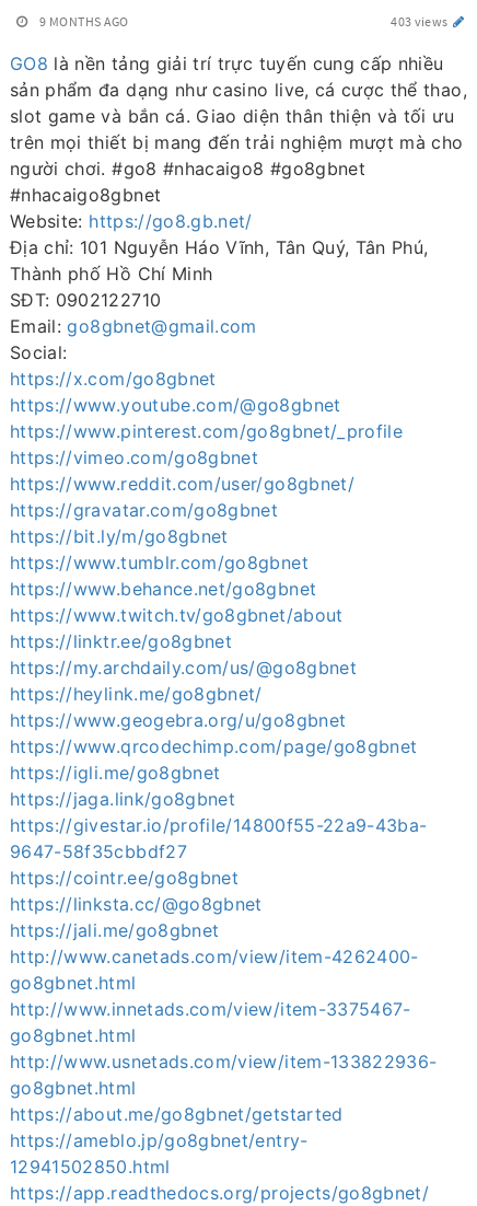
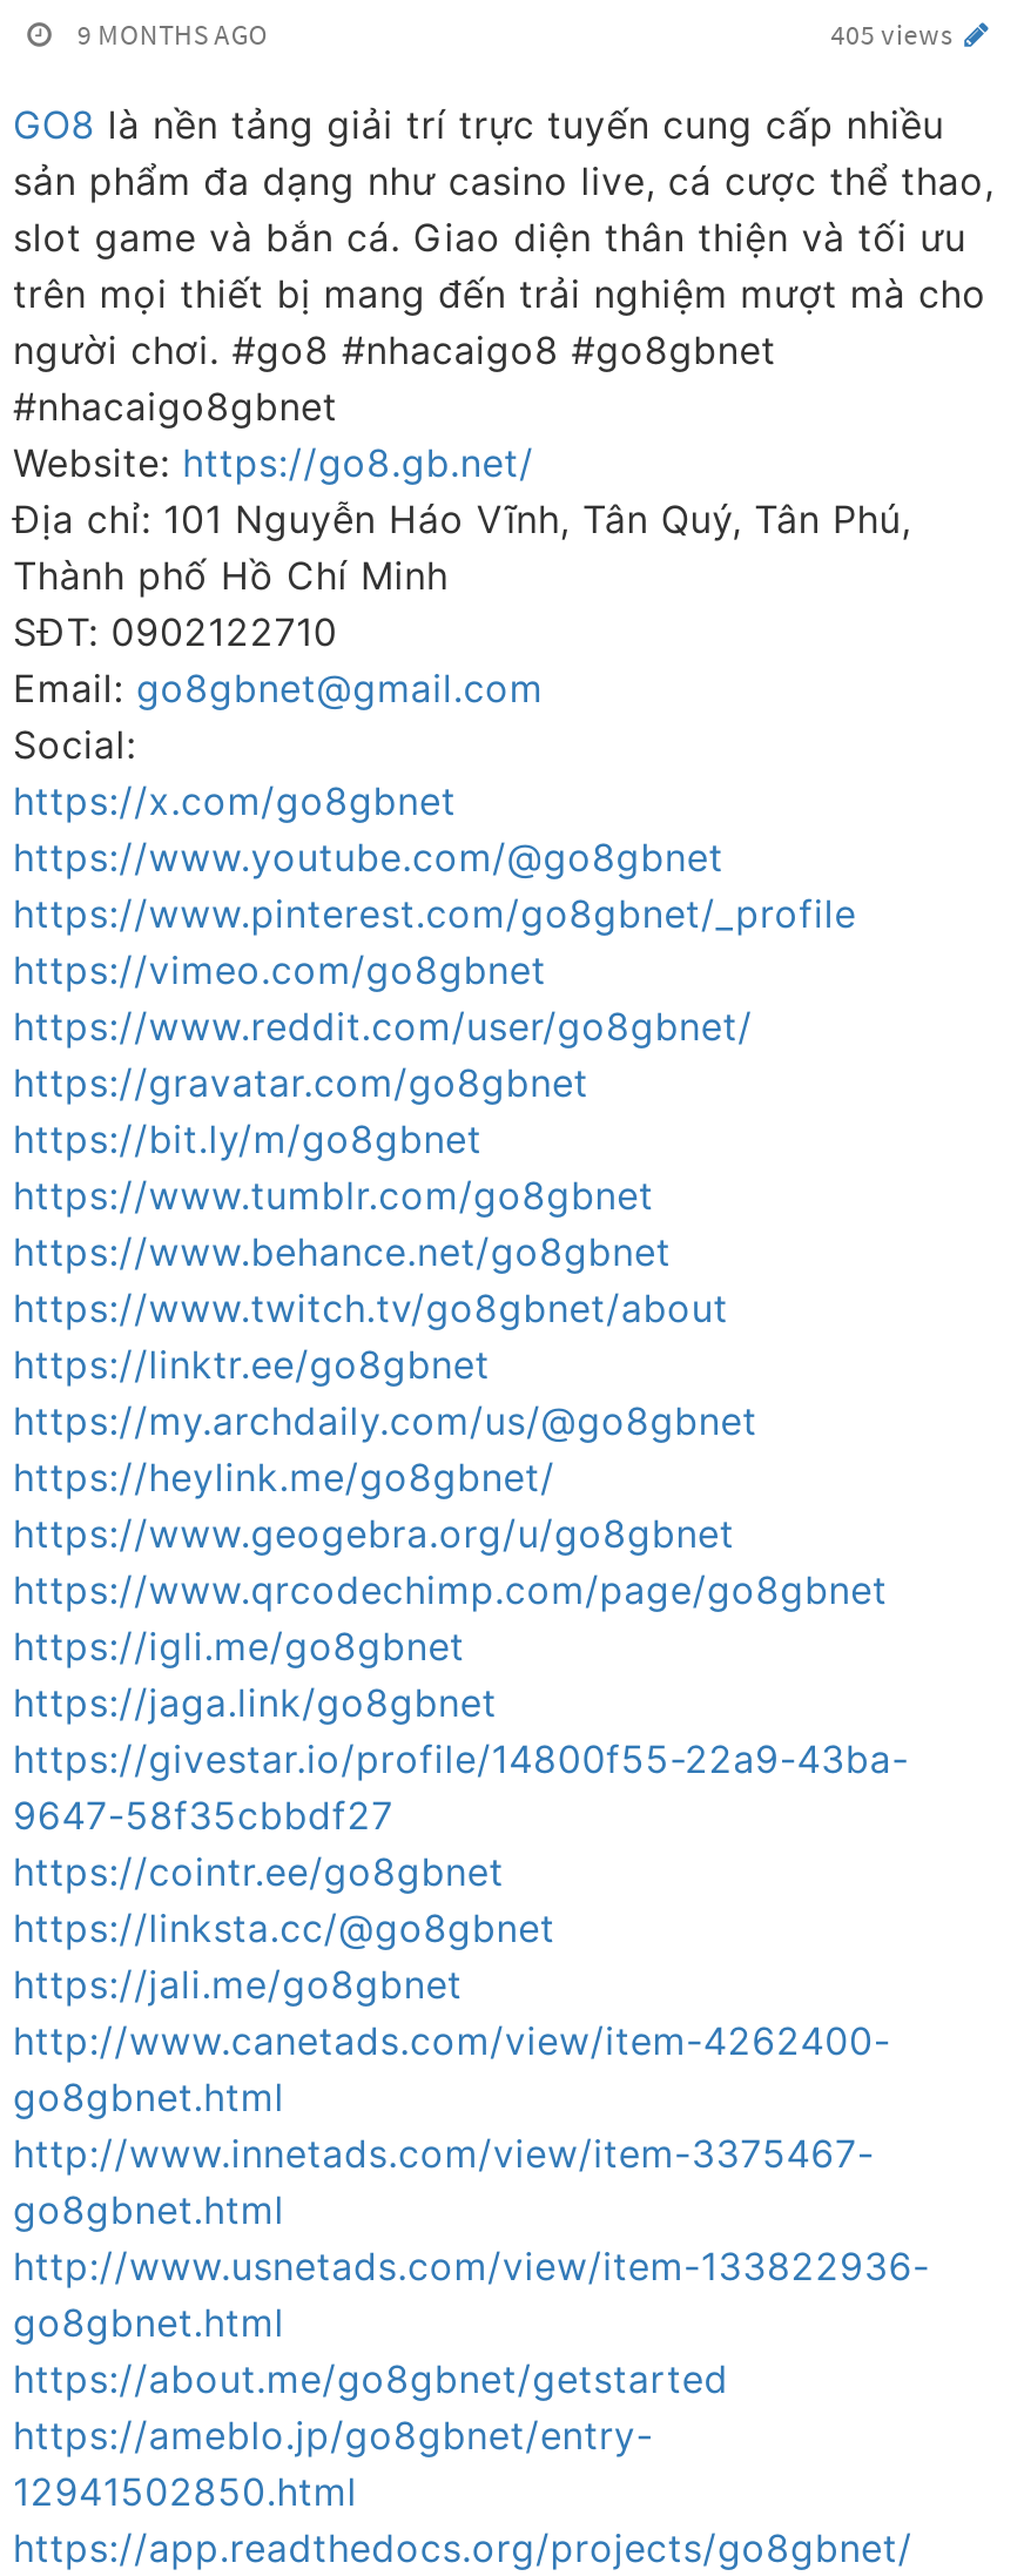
[391,13,450,30] 403 views -> [831,16,959,52] 405 views

